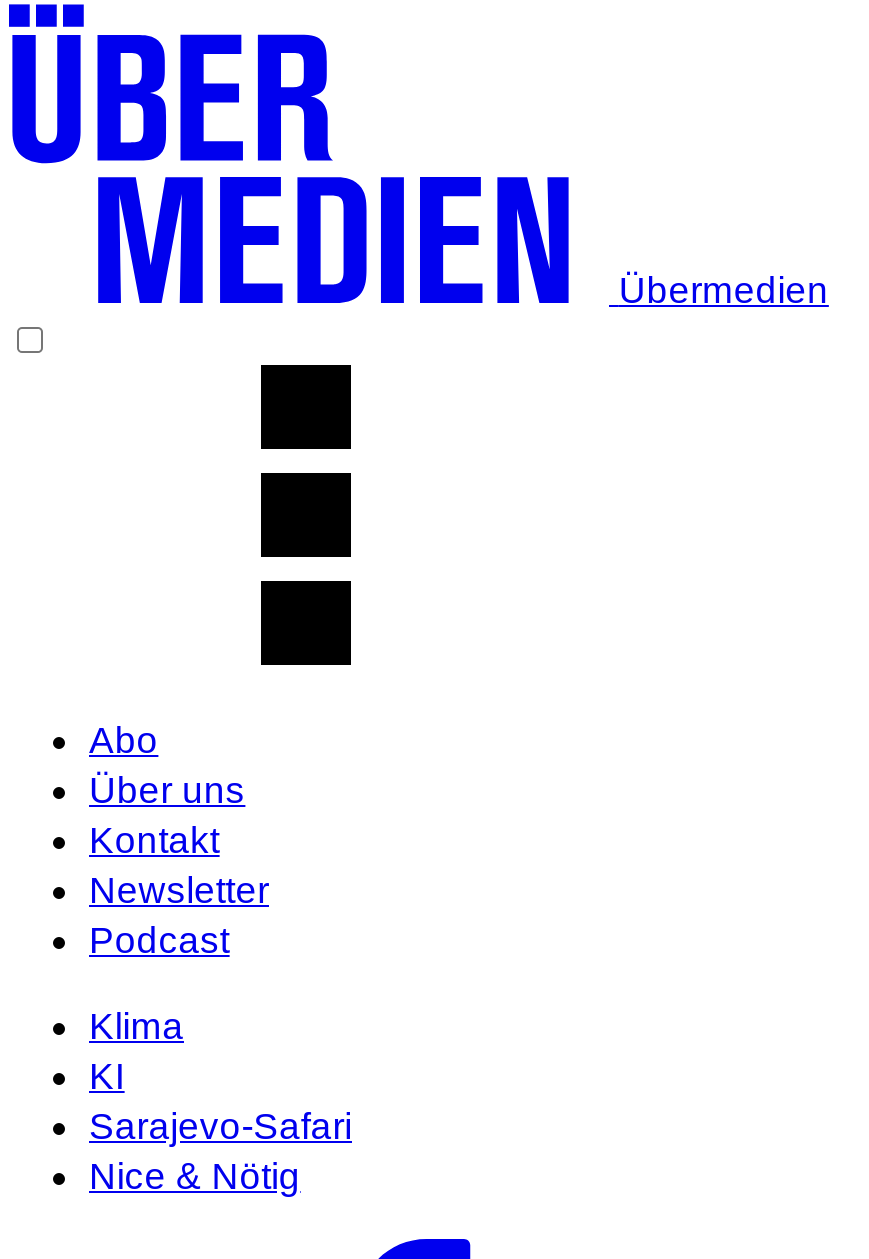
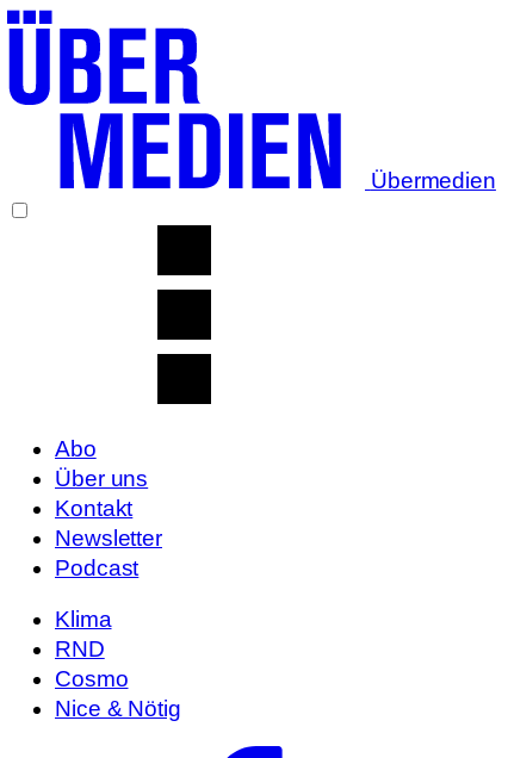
[89,1055,352,1147] KI | Sarajevo-Safari -> [55,636,128,691] RND | Cosmo

